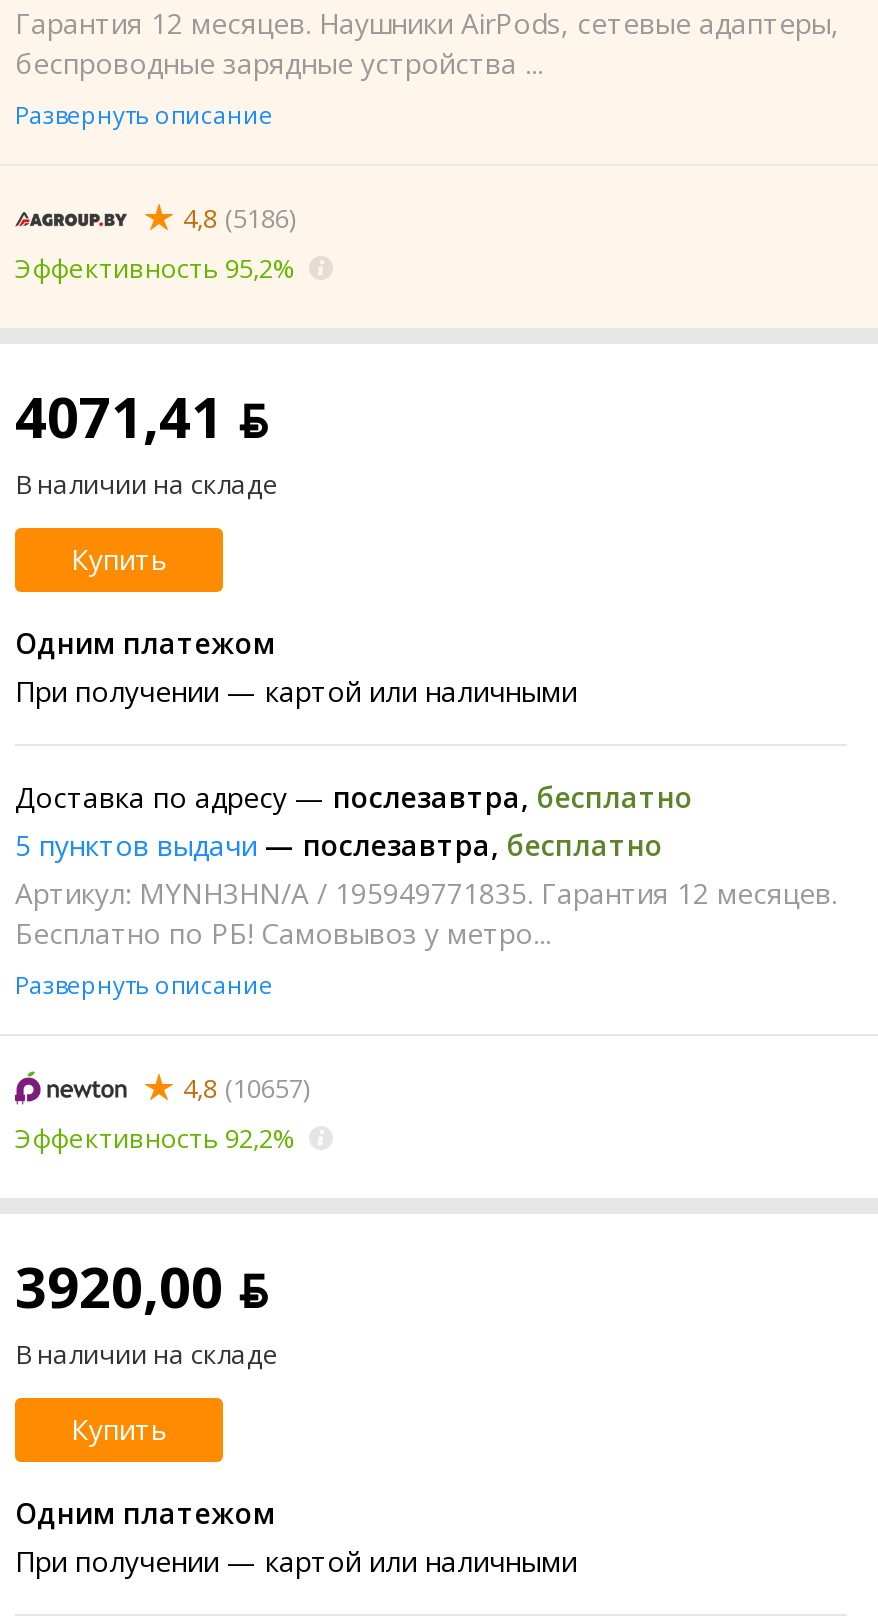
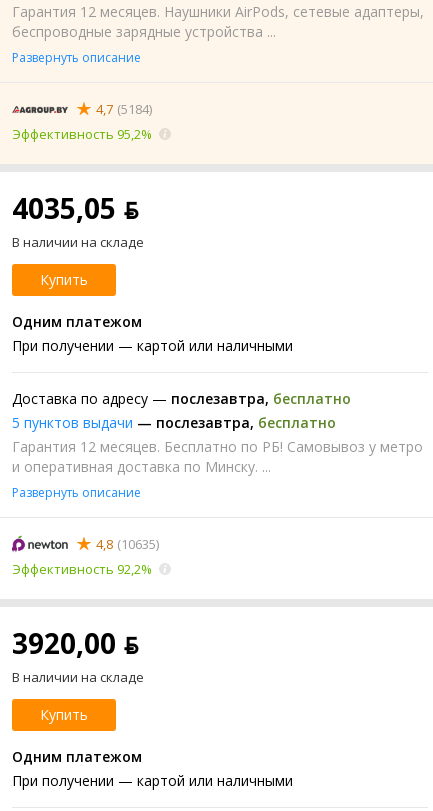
[183,201,295,237] 4,8 (5186) -> [96,100,152,118] 4,7 (5184)
[15,379,269,455] 4071,41 ƃ -> [12,189,139,227] 4035,05 ƃ
[15,875,837,953] Артикул: MYNH3HN/A / 195949771835. Гарантия 12 месяцев. | Бесплатно по РБ! Самовывоз у метро... -> [12,437,423,476] Гарантия 12 месяцев. Бесплатно по РБ! Самовывоз у метро | и оперативная доставка по Минску. ...
[183,1071,309,1107] 4,8 (10657) -> [96,535,159,553] 4,8 (10635)

